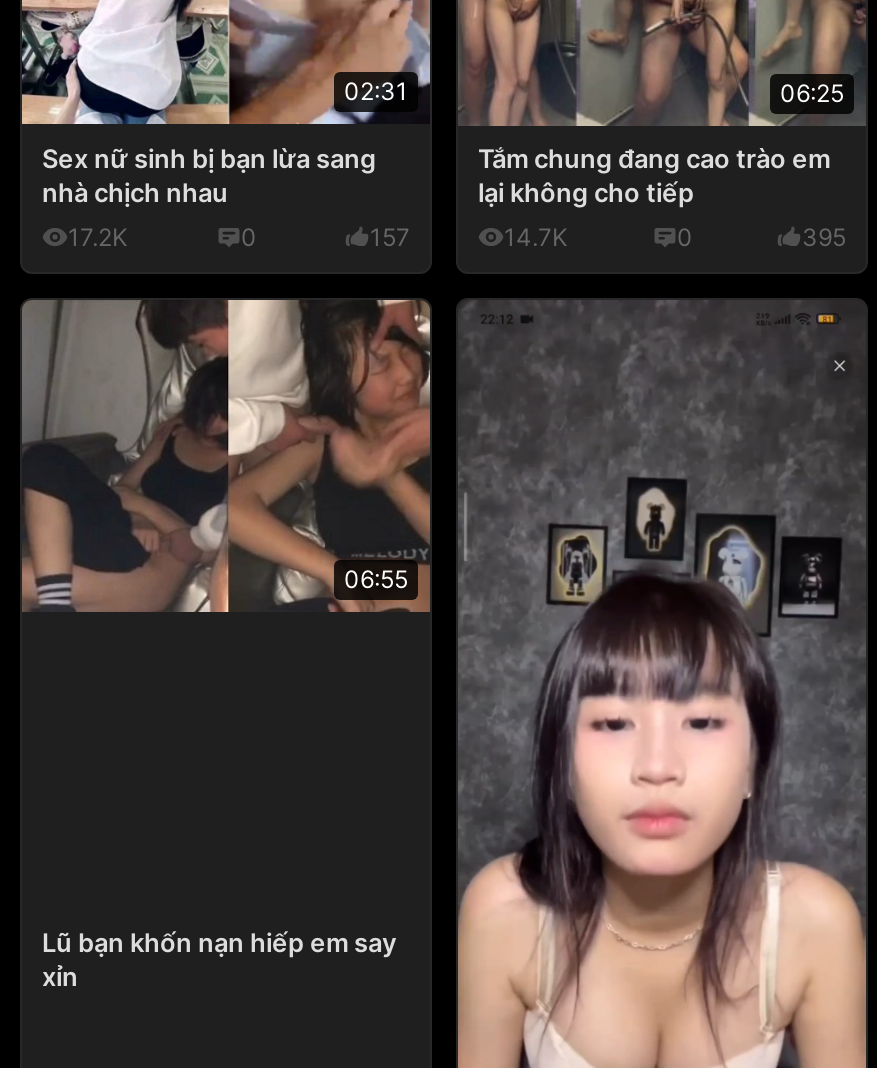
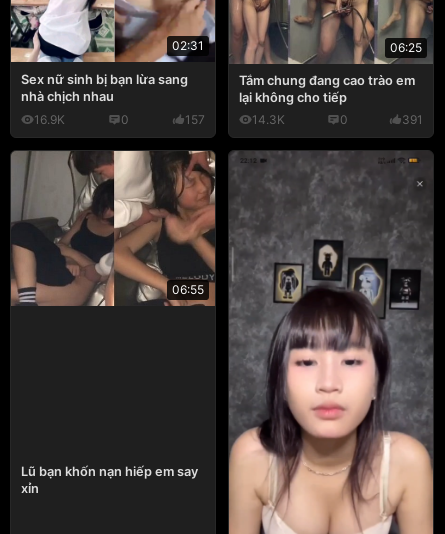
[68,223,128,253] 17.2K -> [34,111,65,126] 16.9K
[504,223,568,253] 14.7K -> [252,111,285,126] 14.3K
[802,223,846,253] 395 -> [402,111,423,126] 391

